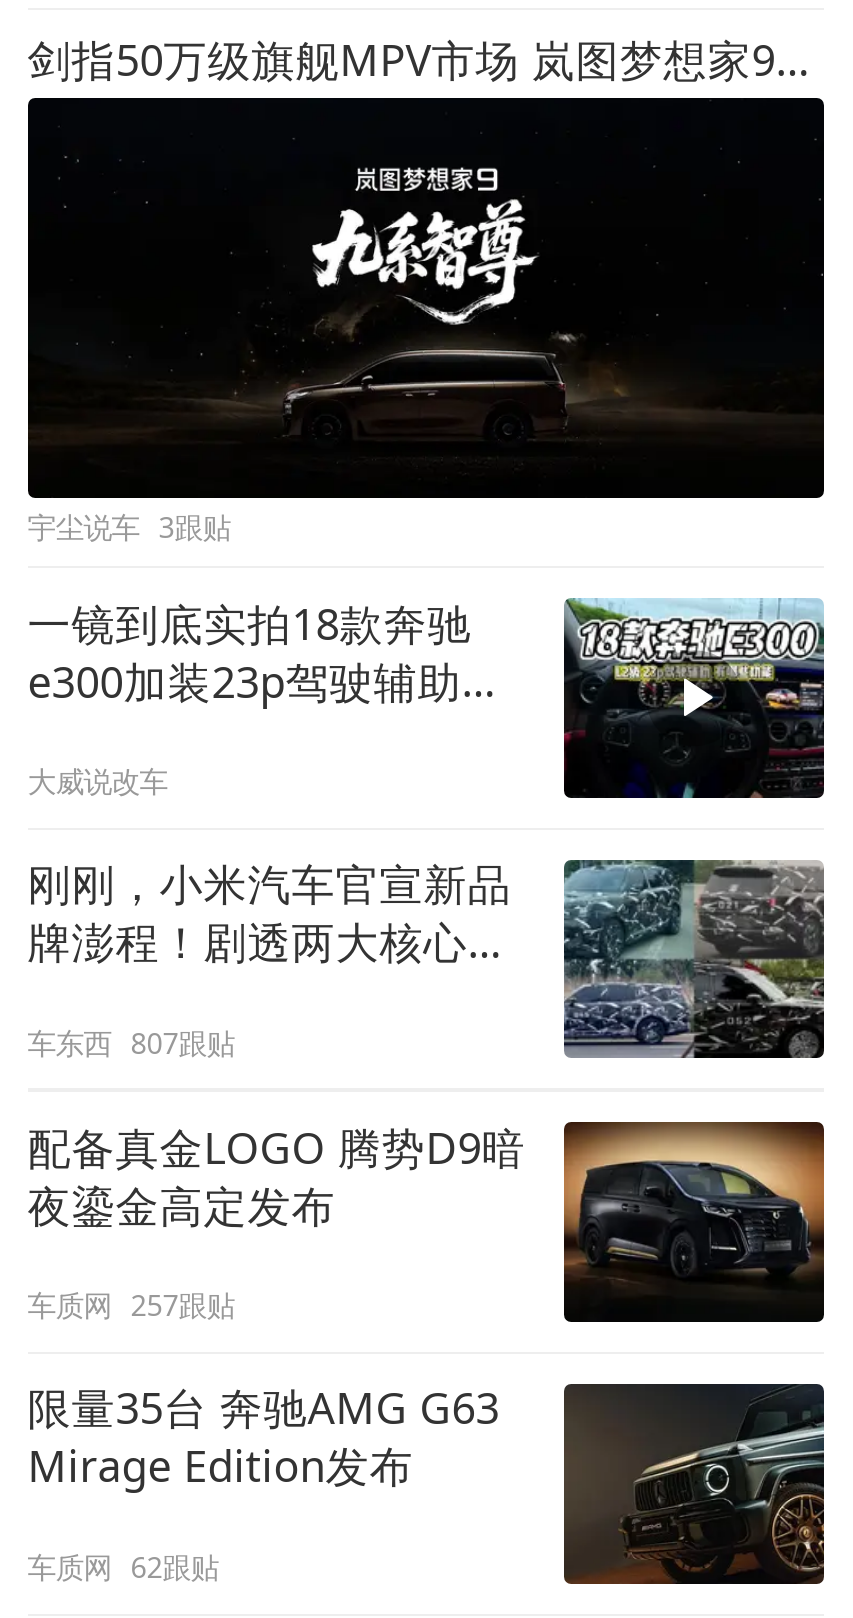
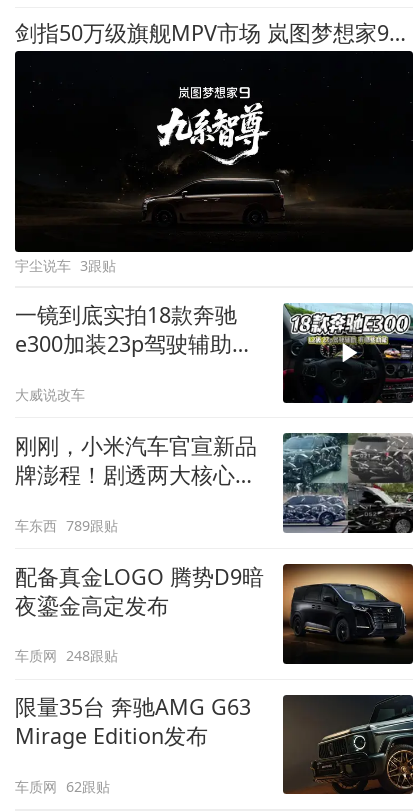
[27,1023,235,1061] 车东西 807跟贴 -> [15,515,118,534] 车东西 789跟贴
[27,1286,235,1324] 车质网 257跟贴 -> [15,646,118,665] 车质网 248跟贴

